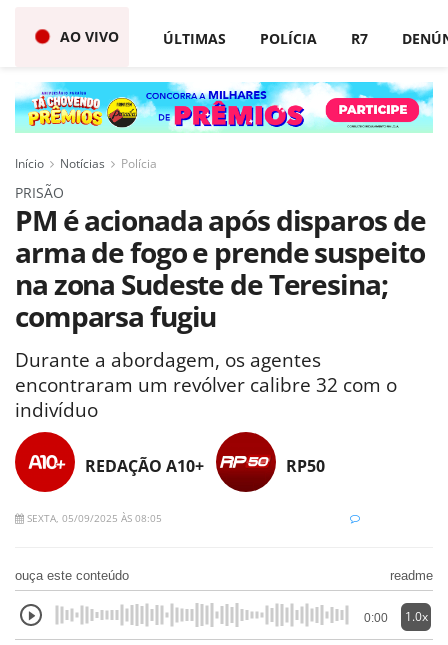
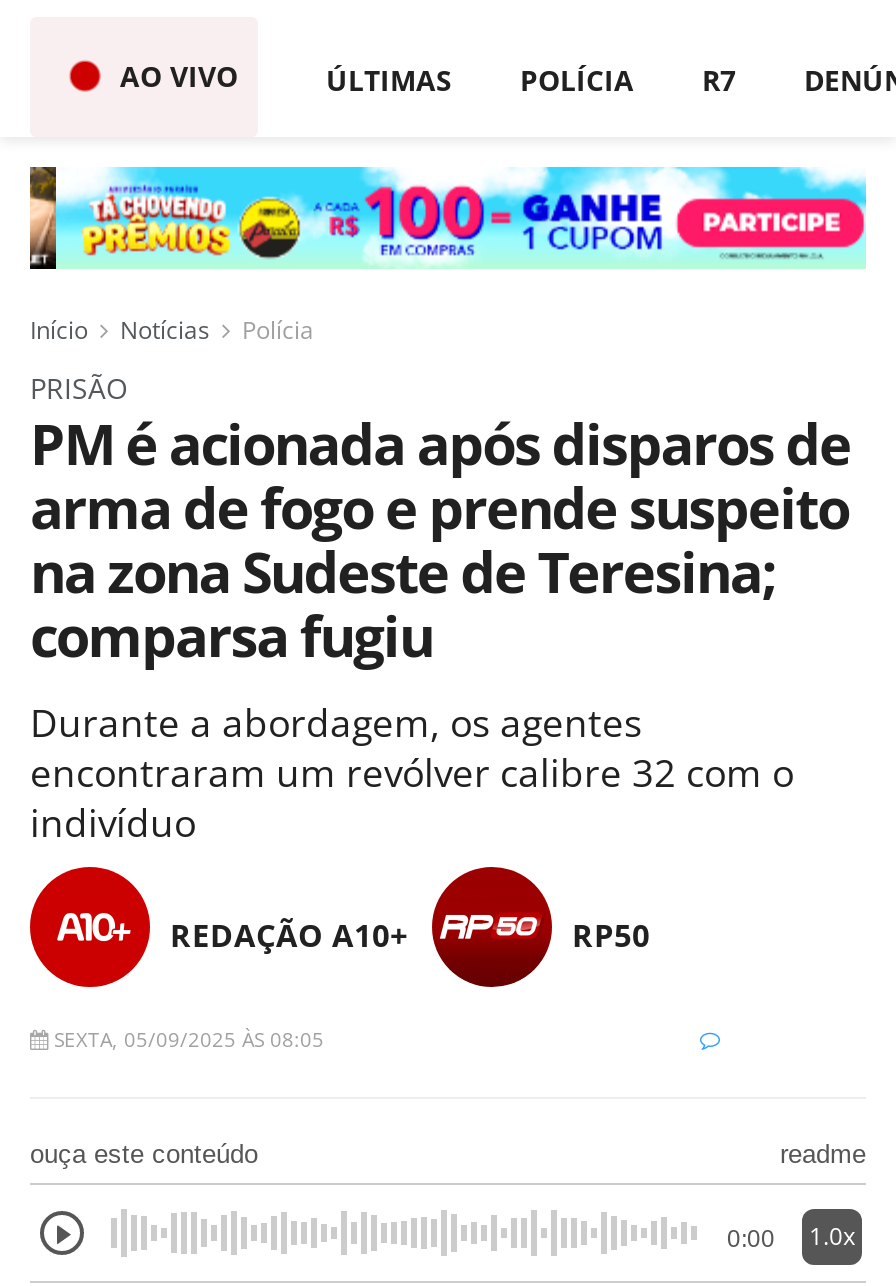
[14,81,433,133] [image] -> [28,165,866,271] [image]

